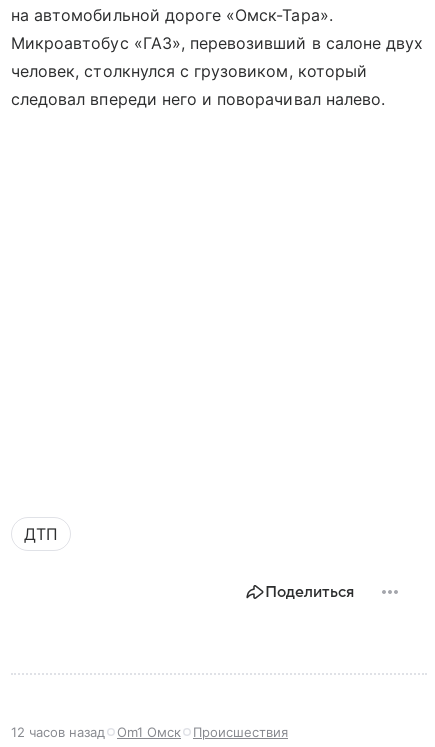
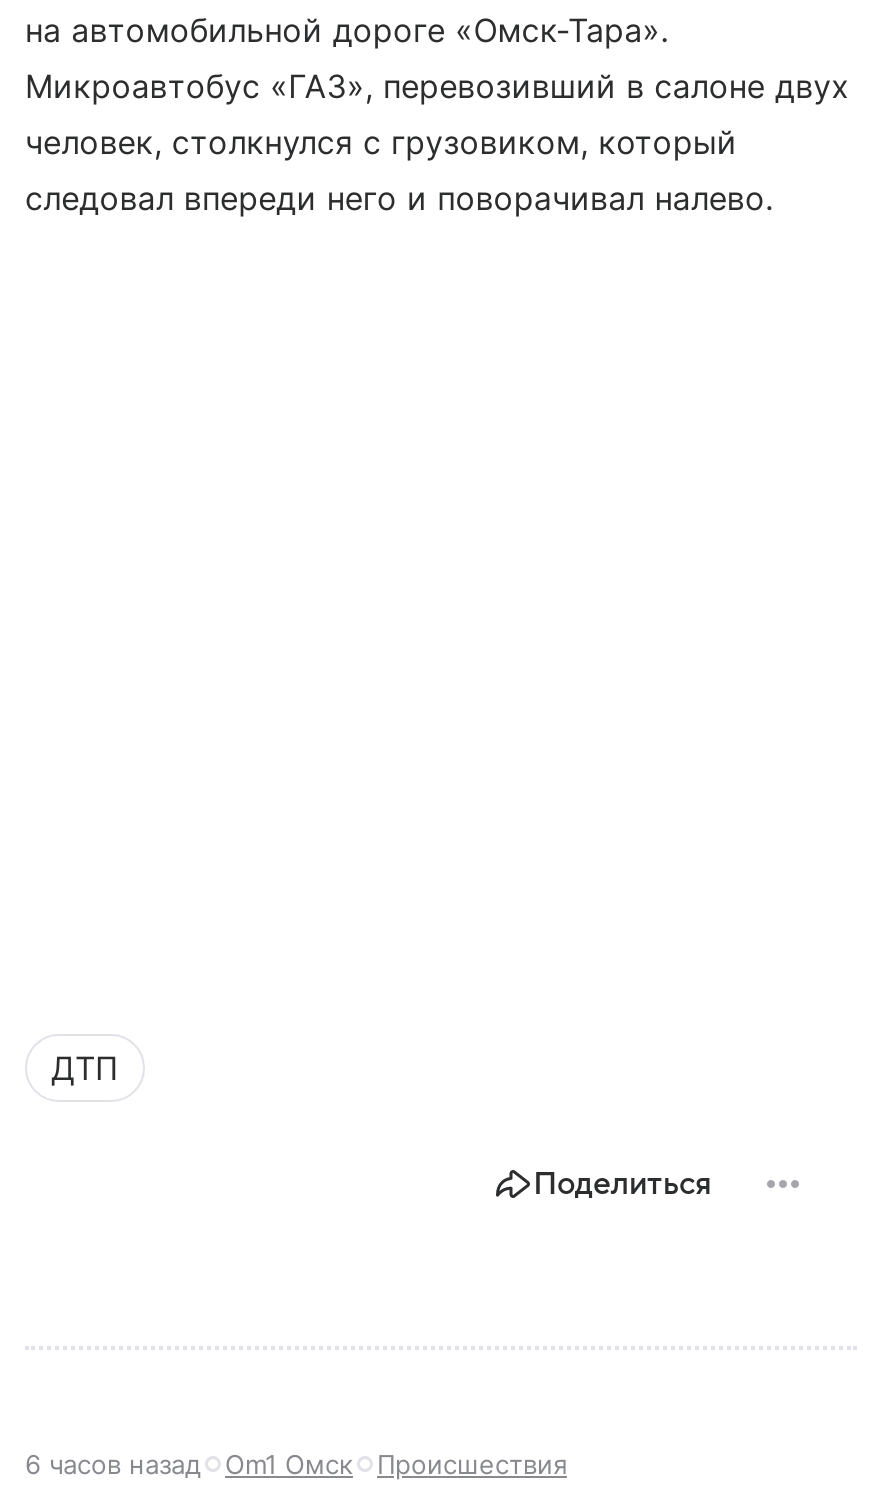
[11,724,288,740] 12 часов назад Om1 Омск Происшествия -> [25,1447,567,1479] 6 часов назад Om1 Омск Происшествия

